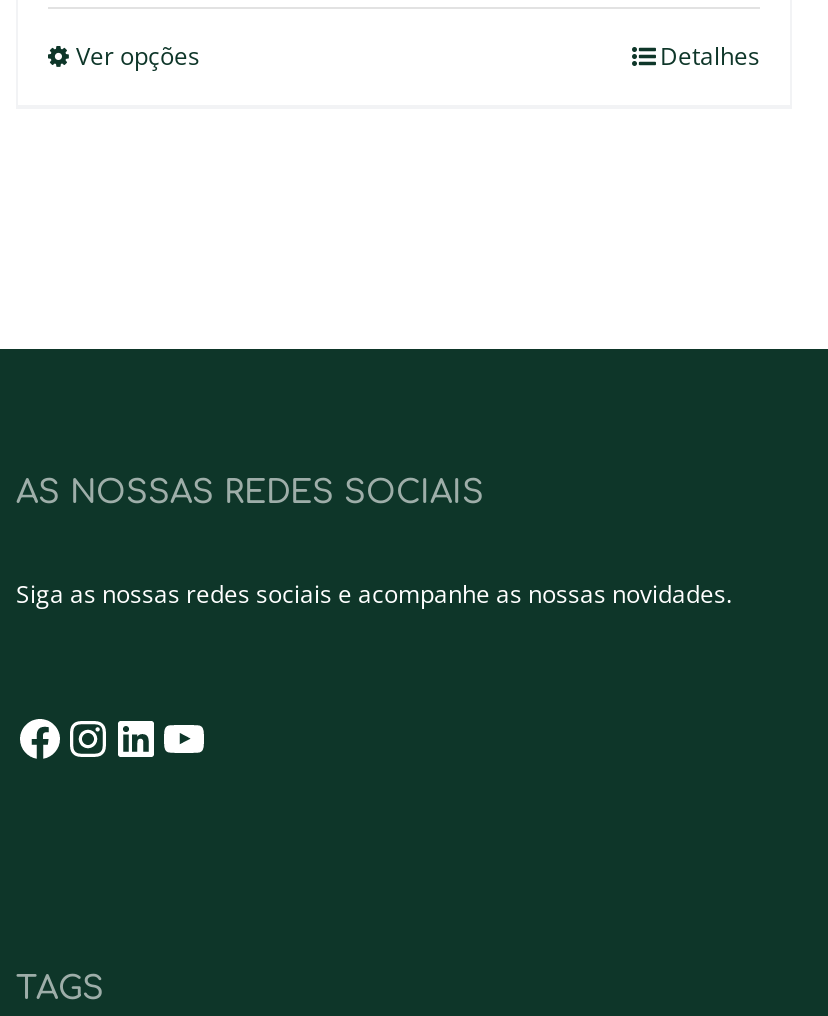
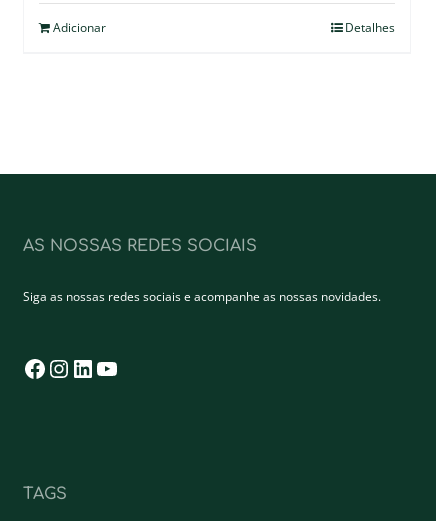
[76,39,200,73] Ver opções -> [53,19,106,36] Adicionar

